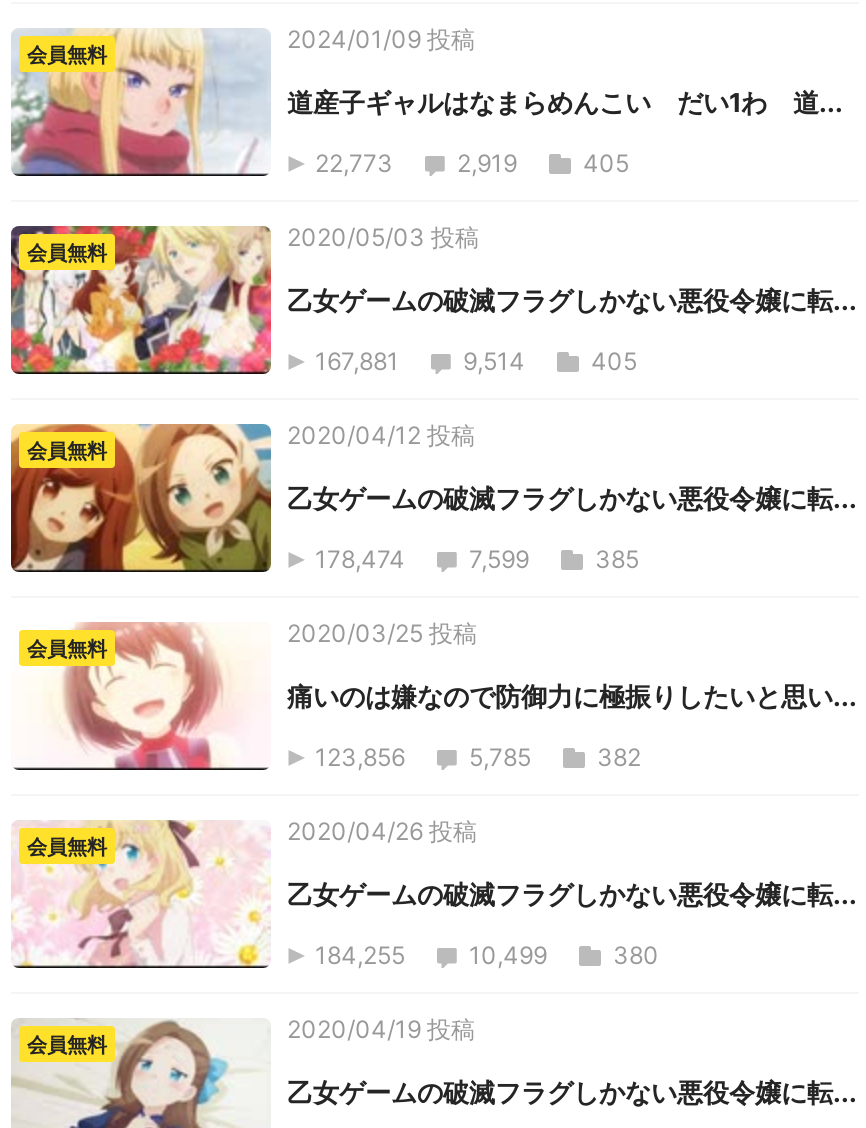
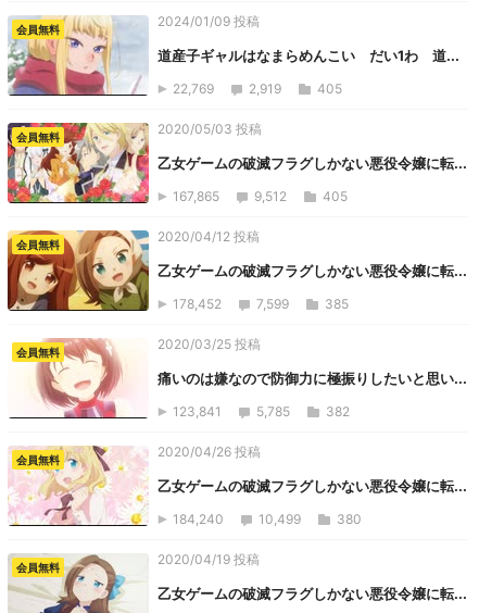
[315,148,393,178] 22,773 -> [173,80,214,97] 22,769
[315,346,399,376] 167,881 -> [173,188,219,204] 167,865
[463,346,525,376] 9,514 -> [254,188,287,204] 9,512
[315,544,405,574] 178,474 -> [173,296,222,312] 178,452
[315,742,405,772] 123,856 -> [173,403,222,420] 123,841
[315,940,405,970] 184,255 -> [173,511,224,527] 184,240

